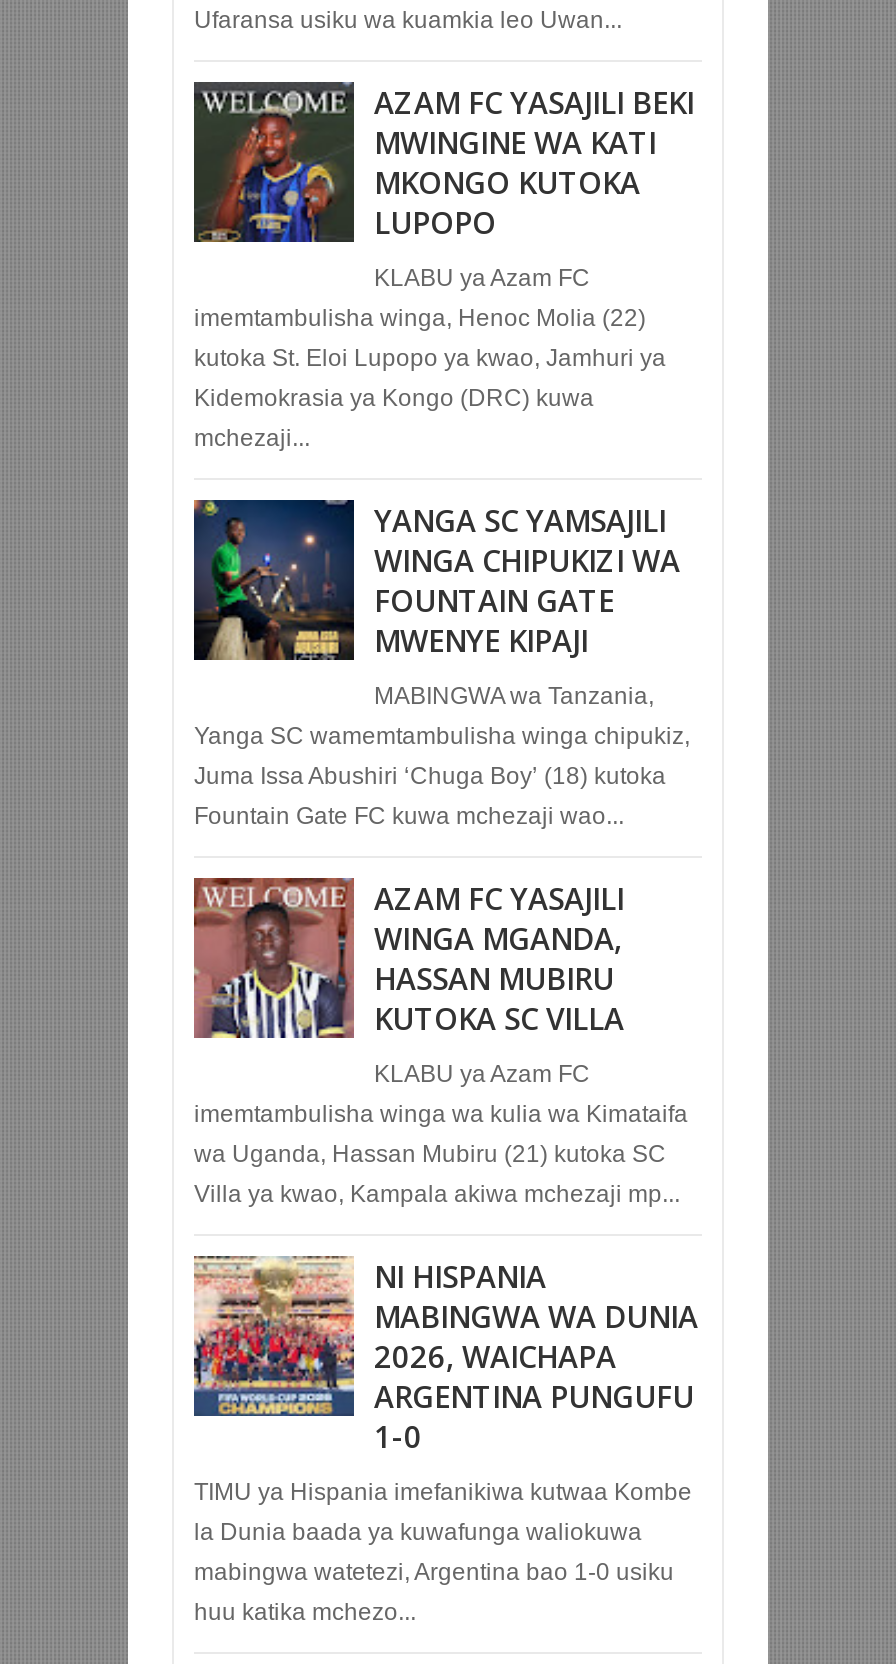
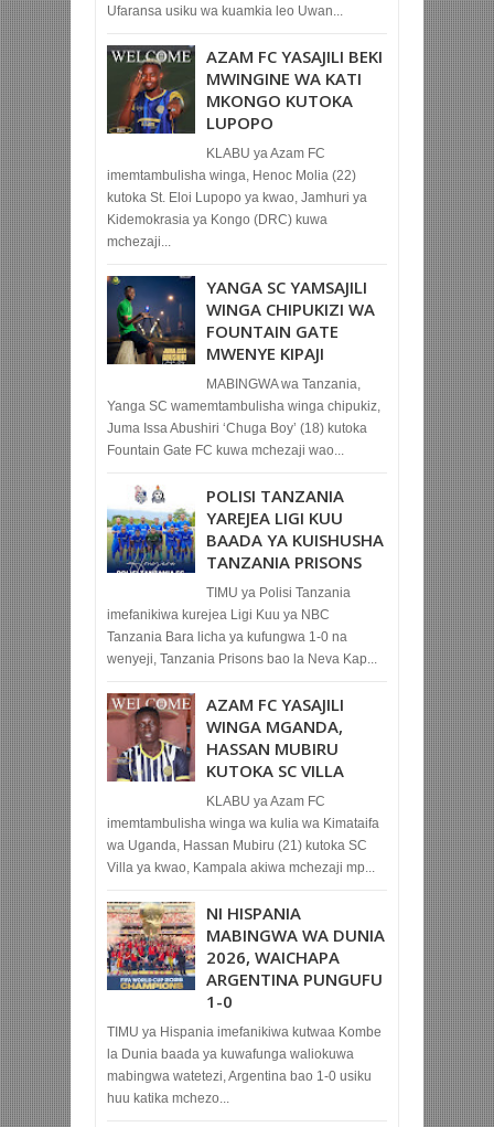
none -> [106,485,384,667] [image] | POLISI TANZANIA | YAREJEA LIGI KUU | BAADA YA KUISHUSHA | TANZANIA PRISONS | TIMU ya Polisi Tanzania | imefanikiwa kurejea Ligi Kuu ya NBC | Tanzania Bara licha ya kufungwa 1-0 na | wenyeji, Tanzania Prisons bao la Neva Kap...

